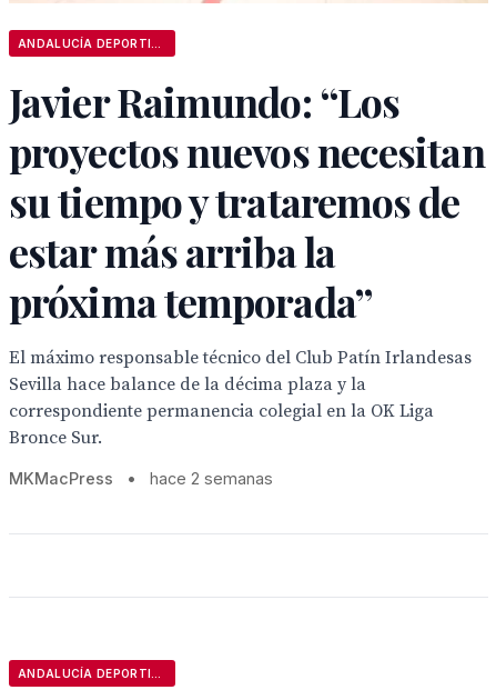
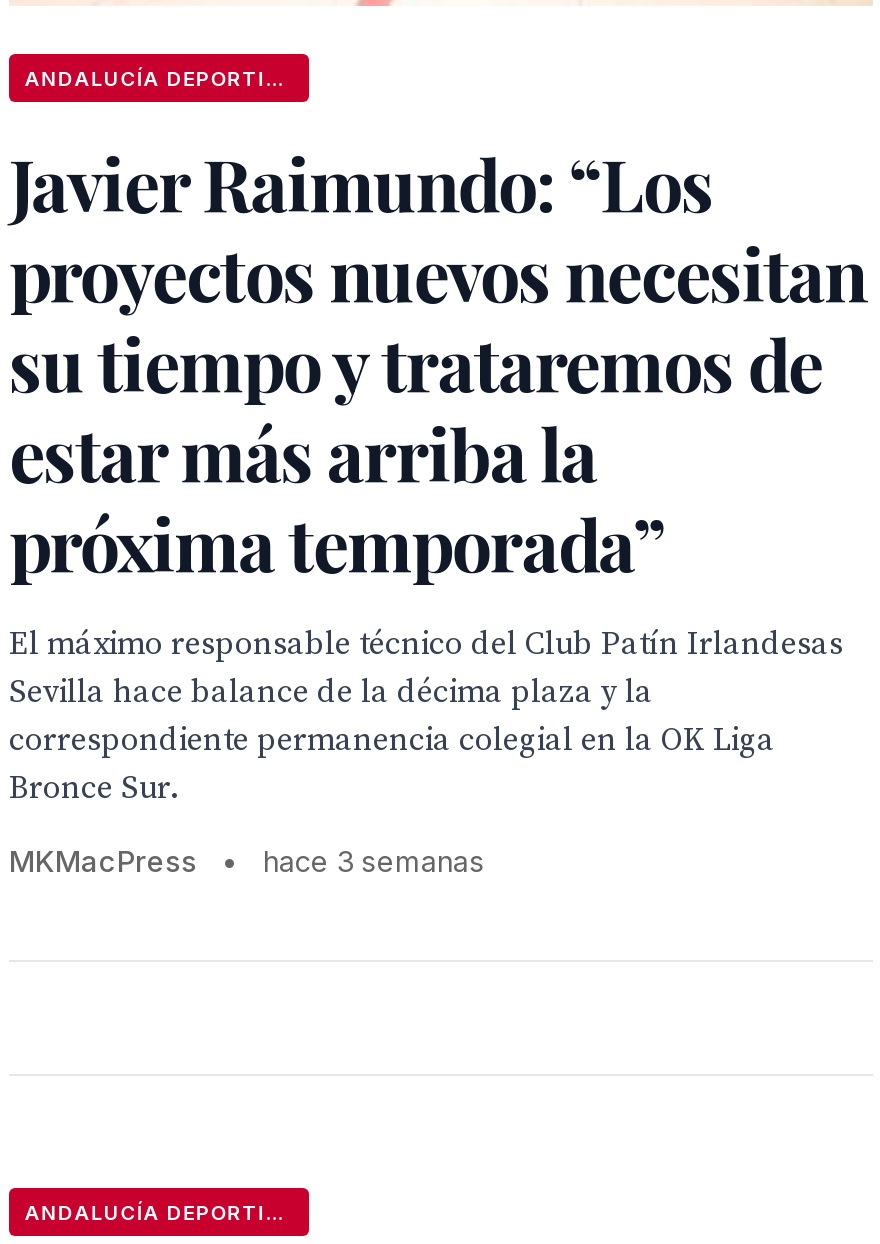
[150,469,273,488] hace 2 semanas -> [263,844,485,878] hace 3 semanas

